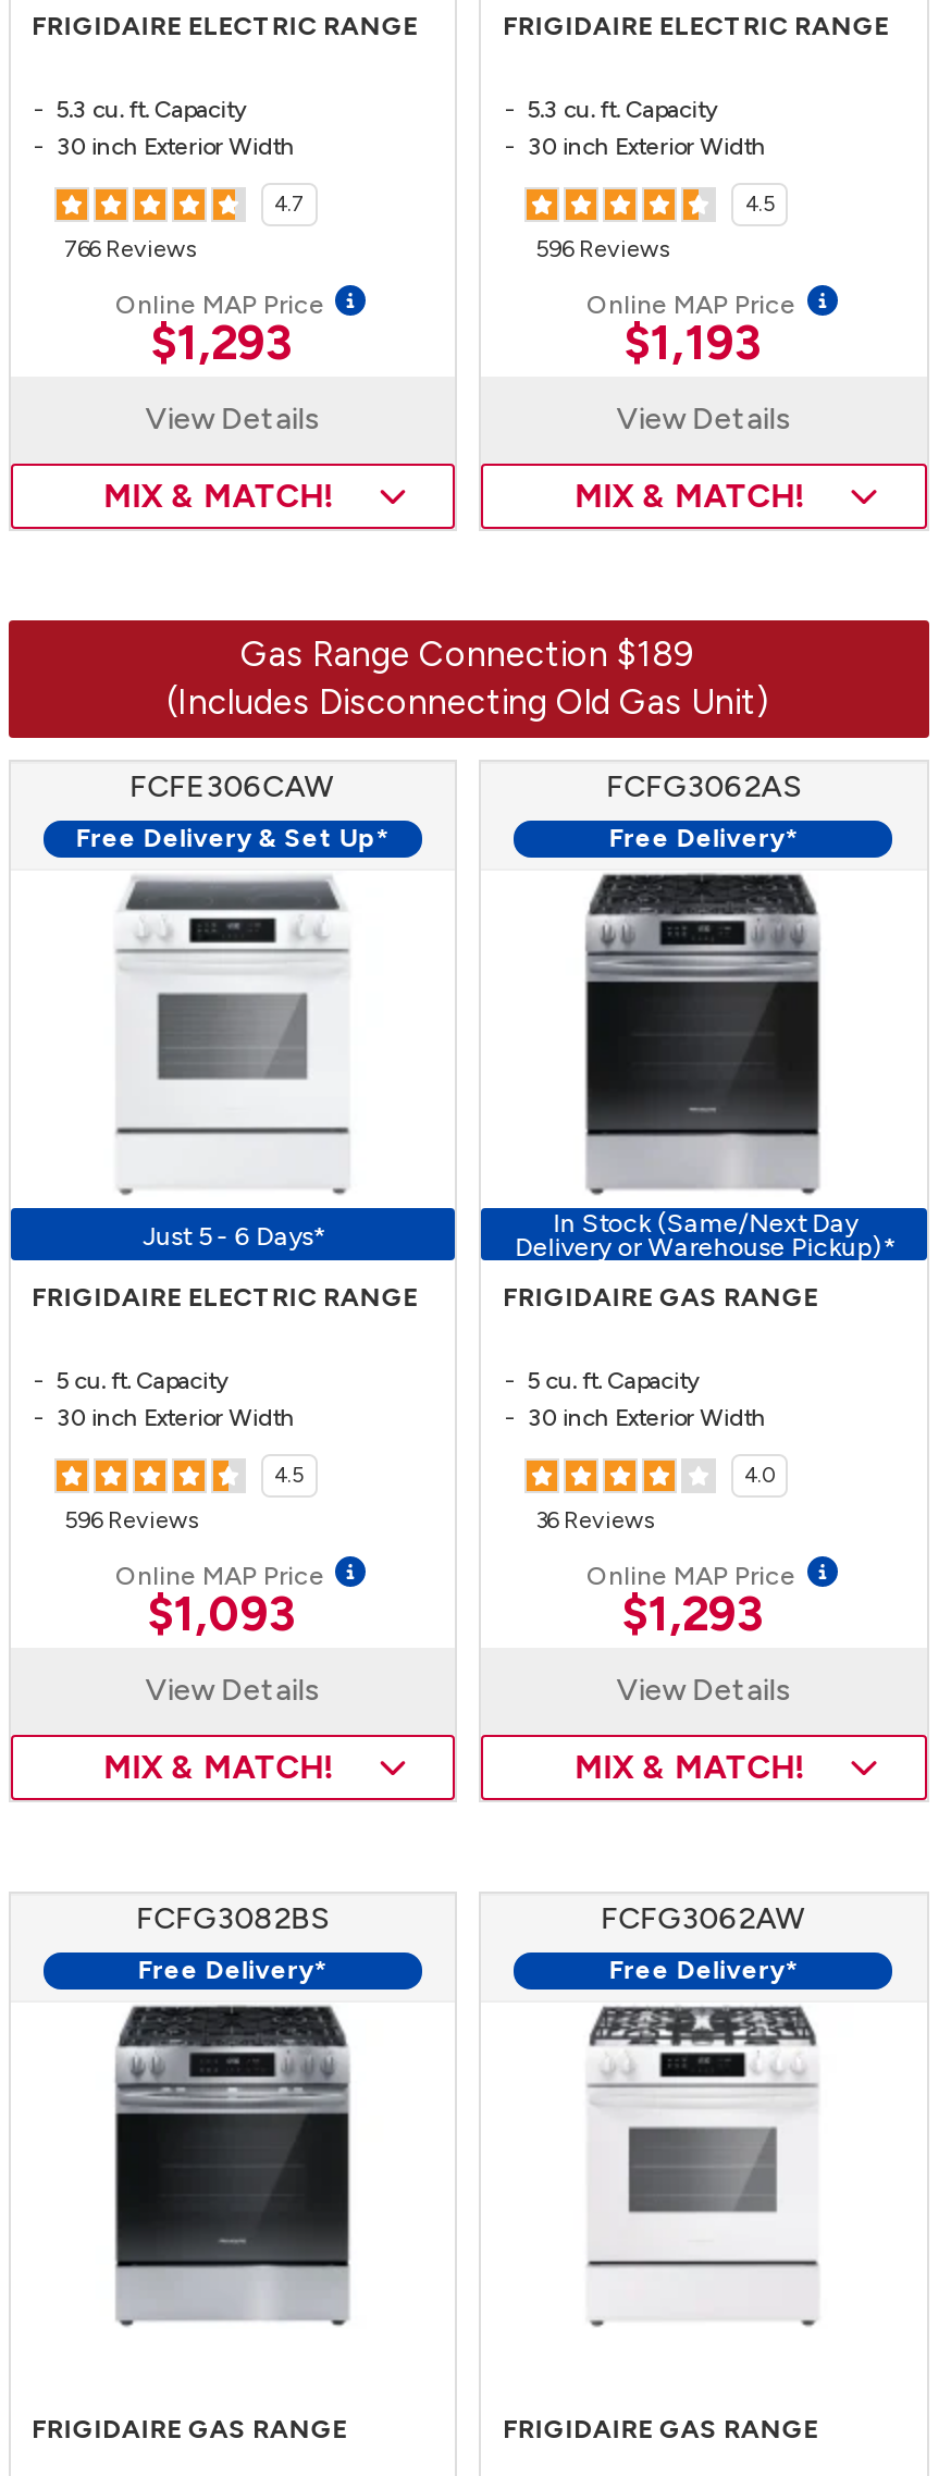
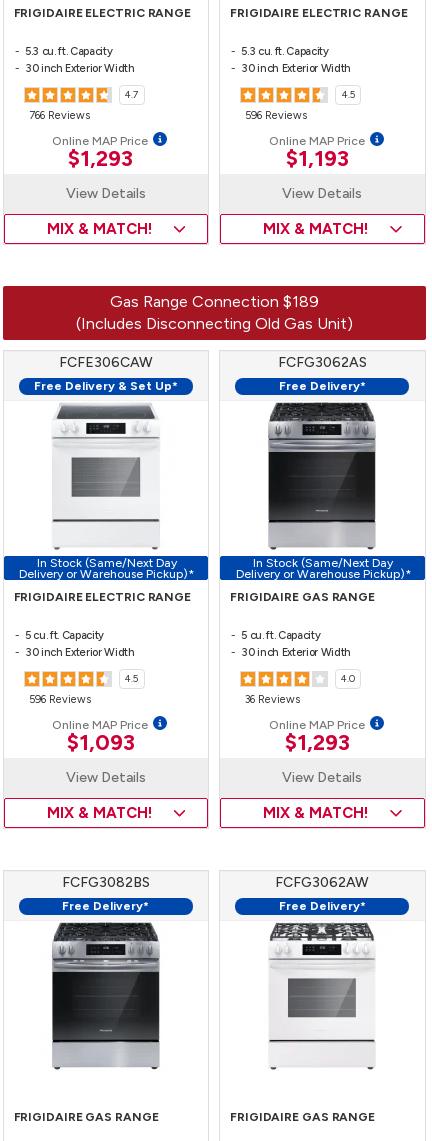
[143,1220,326,1251] Just 5 - 6 Days* -> [19,556,194,581] In Stock (Same/Next Day | Delivery or Warehouse Pickup)*

